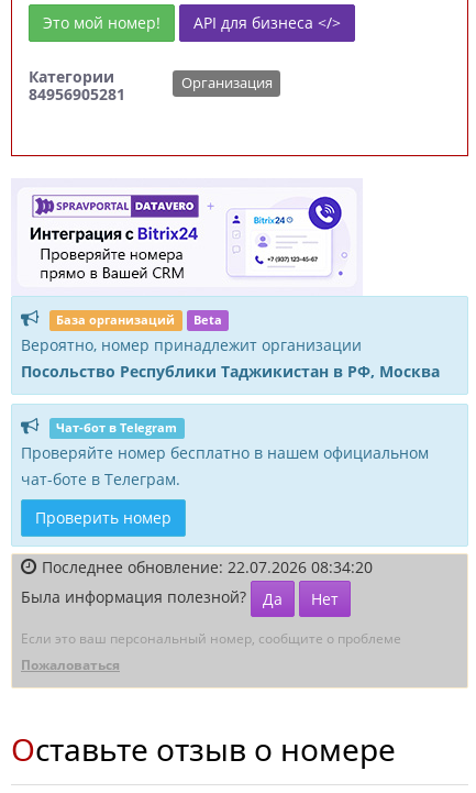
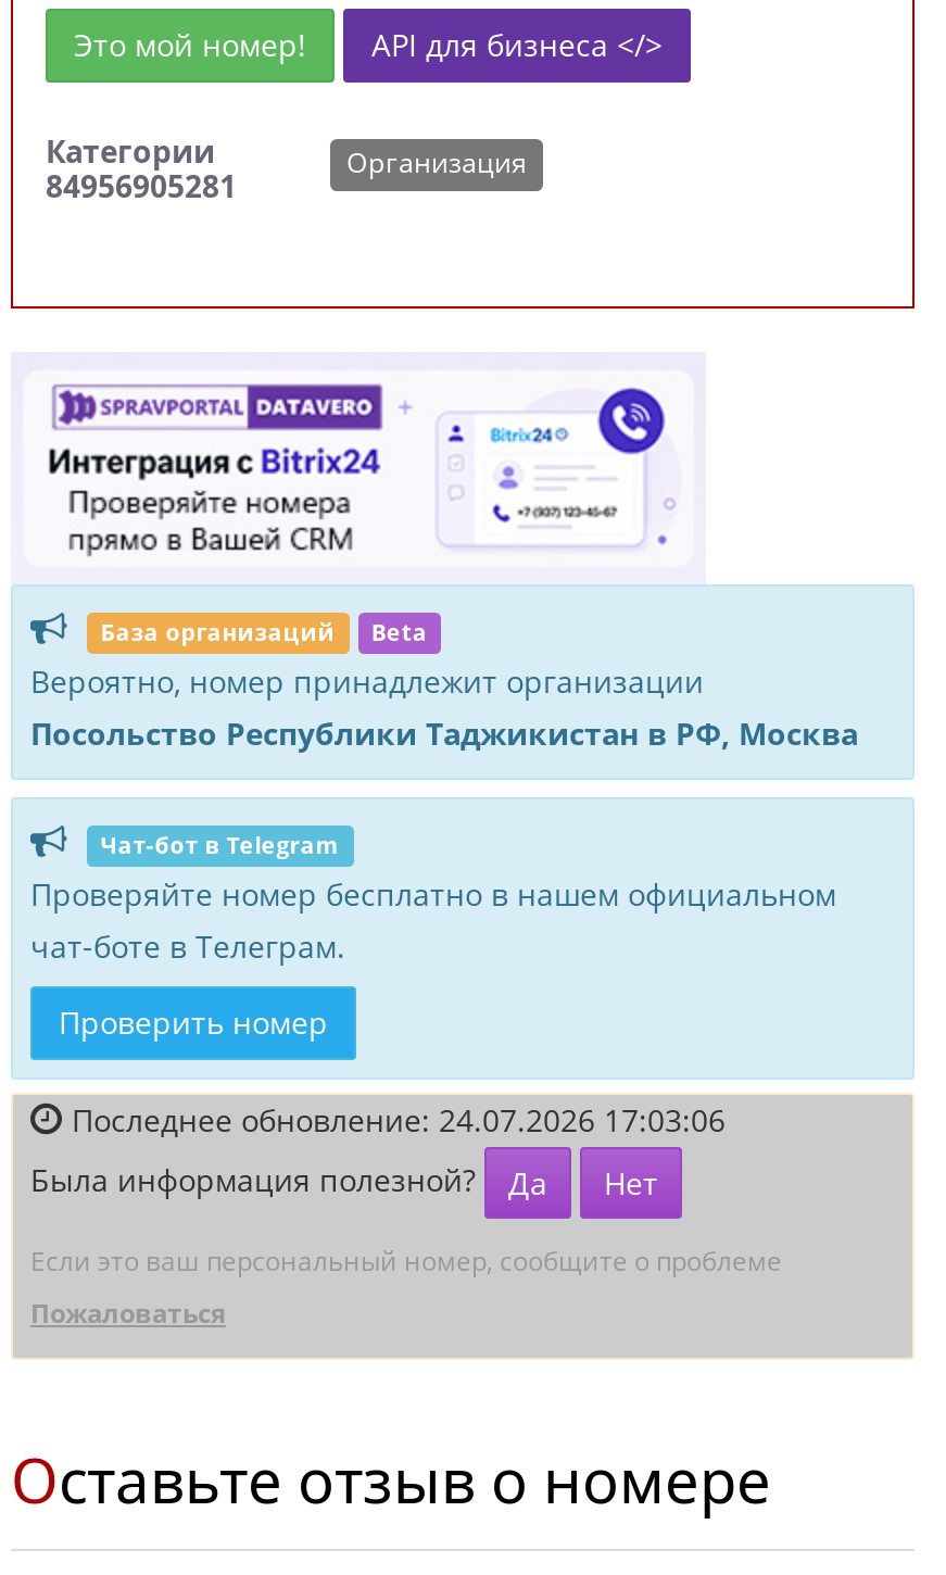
[42,557,373,577] Последнее обновление: 22.07.2026 08:34:20 -> [72,1099,726,1141] Последнее обновление: 24.07.2026 17:03:06

